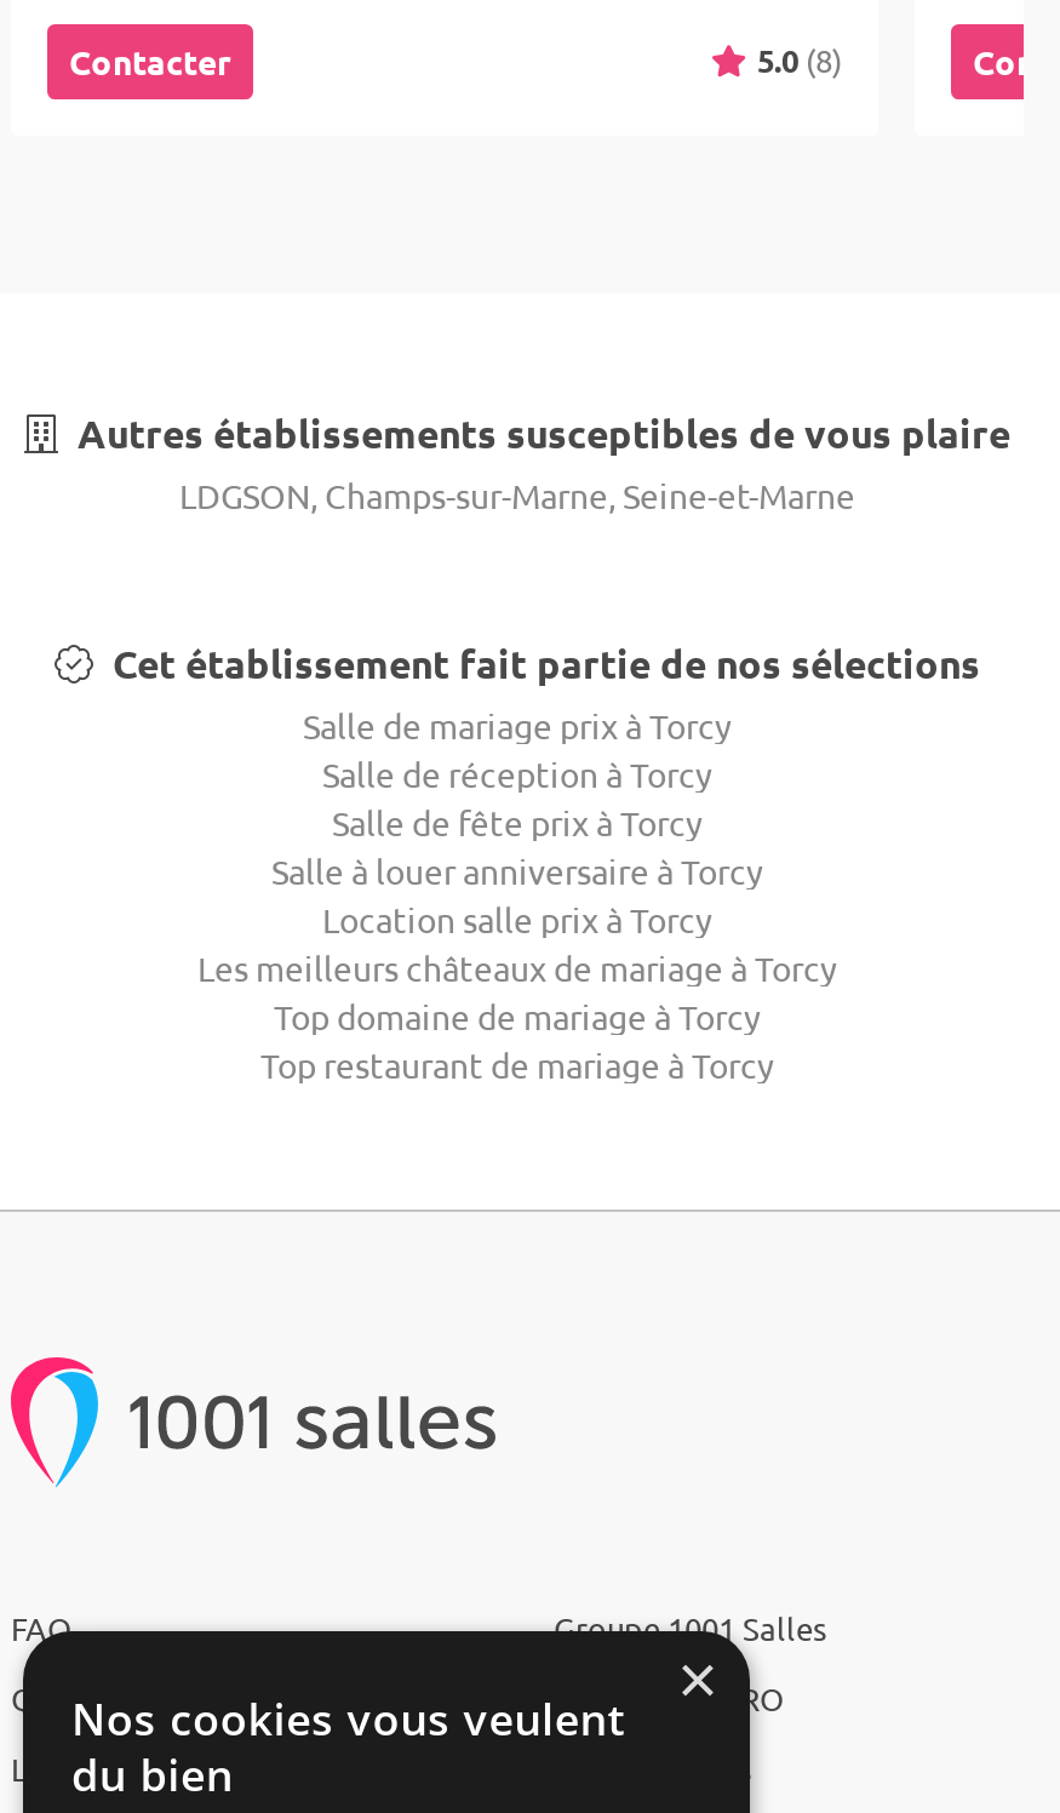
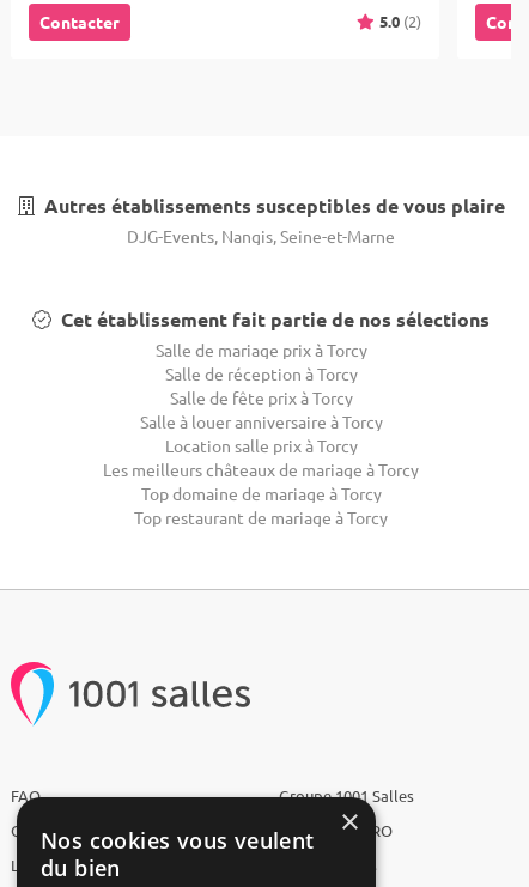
[757,38,842,79] 5.0 (8) -> [379,10,421,31] 5.0 (2)
[179,473,855,516] LDGSON, Champs-sur-Marne, Seine-et-Marne -> [127,225,395,247] DJG-Events, Nangis, Seine-et-Marne

